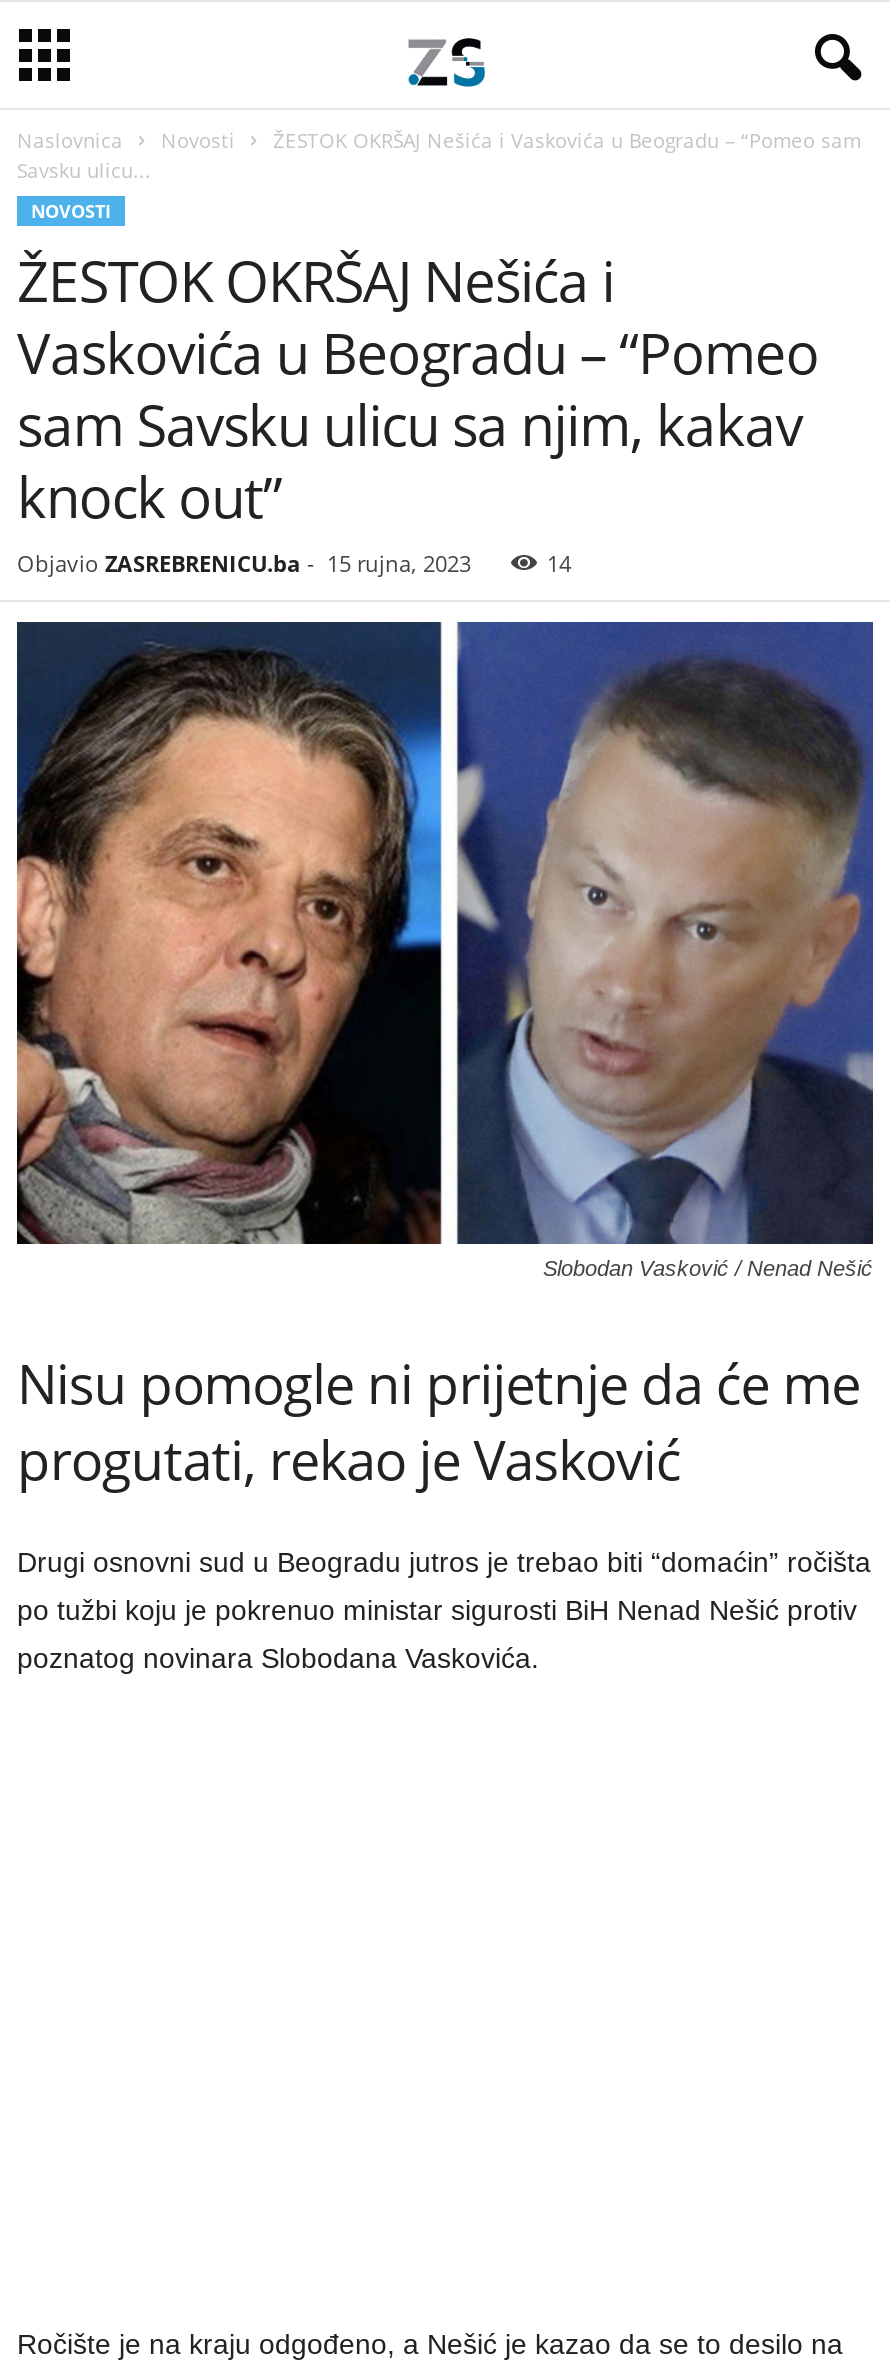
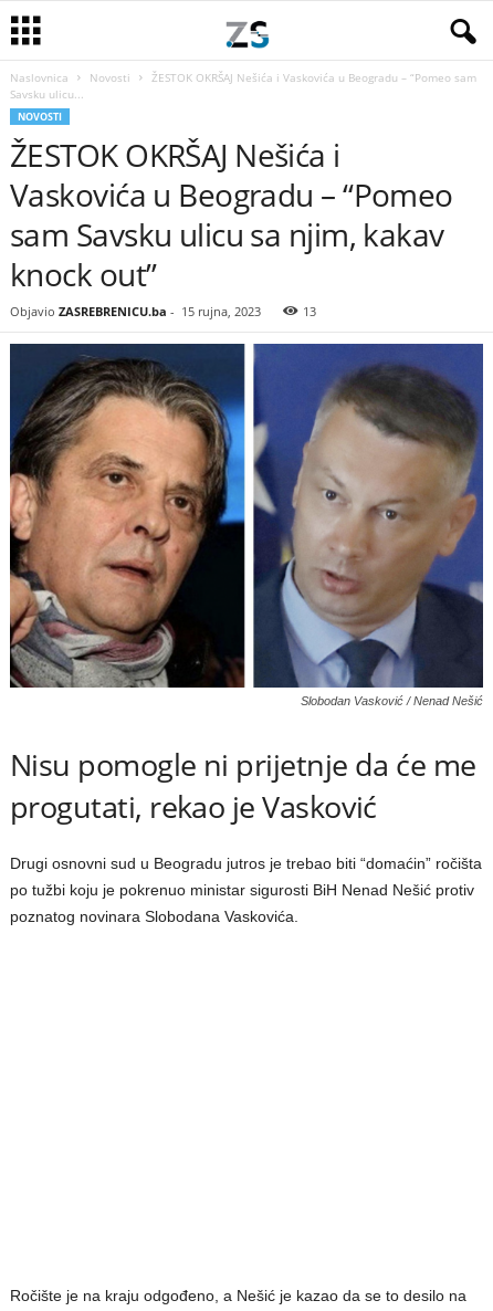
[547,548,571,578] 14 -> [303,303,316,319] 13

